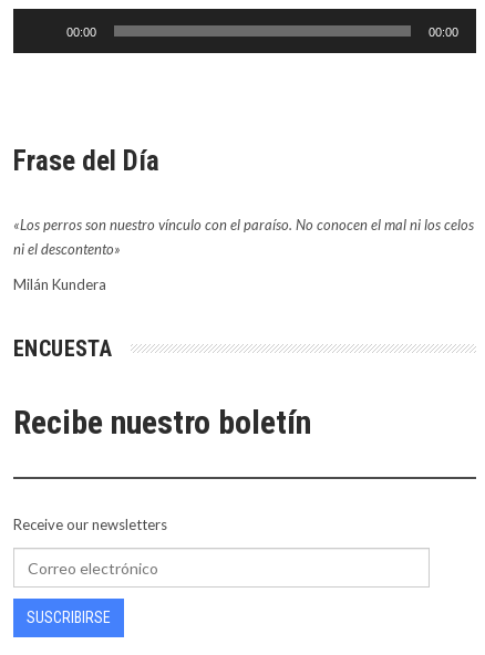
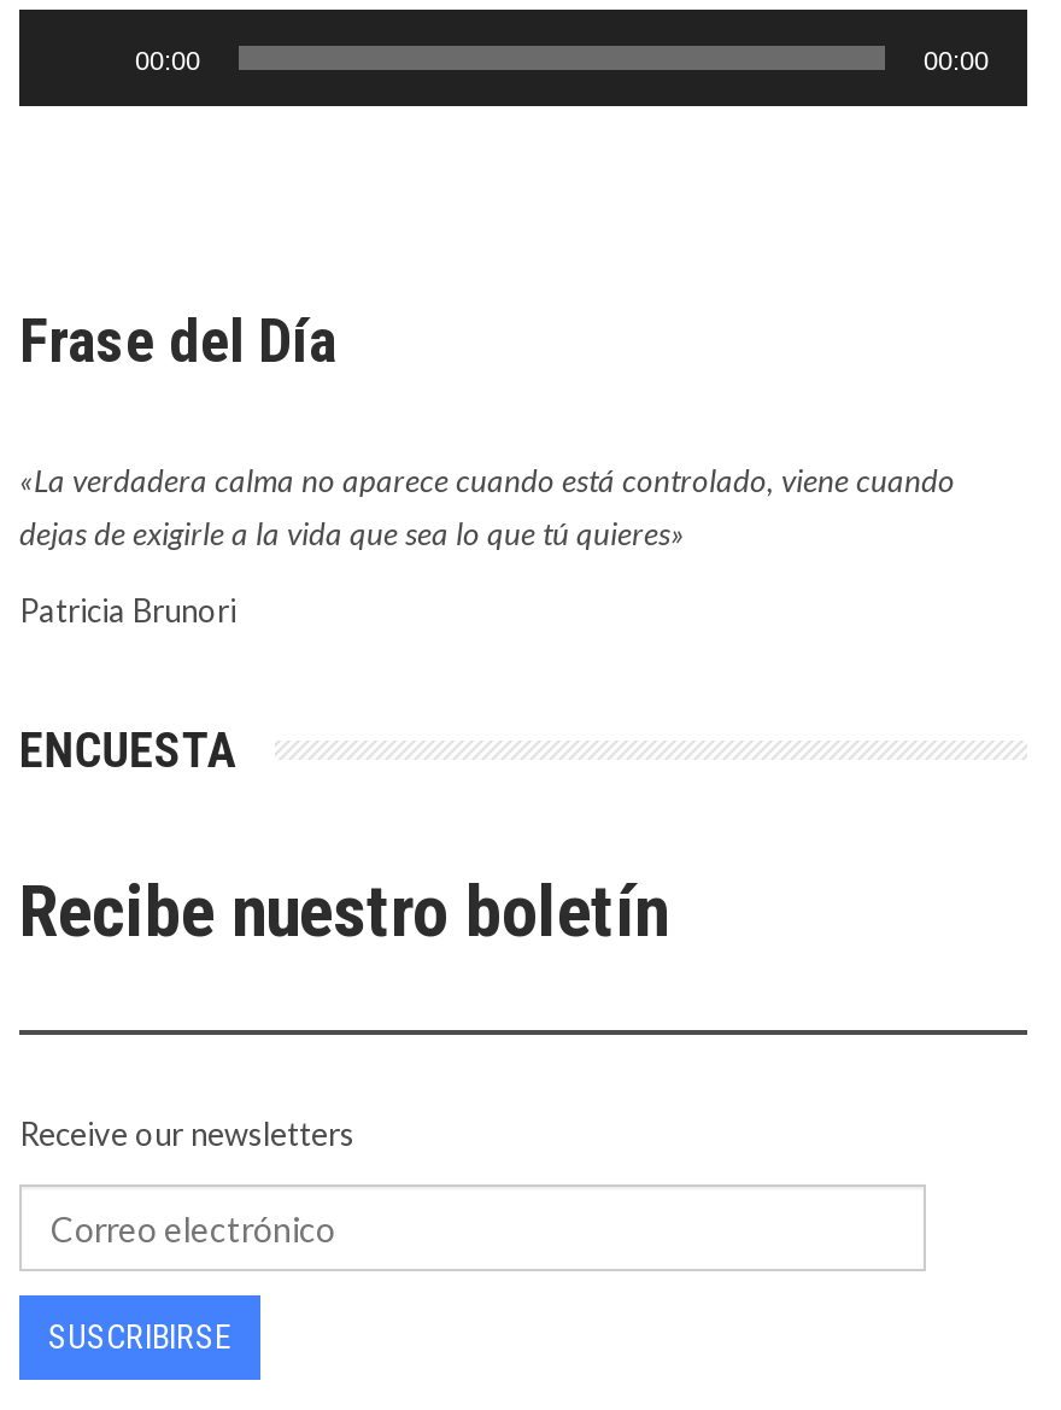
[13,216,474,258] «Los perros son nuestro vínculo con el paraíso. No conocen el mal ni los celos | ni el descontento» -> [19,462,955,553] «La verdadera calma no aparece cuando está controlado, viene cuando | dejas de exigirle a la vida que sea lo que tú quieres»
[13,276,106,294] Milán Kundera -> [19,592,236,631] Patricia Brunori

